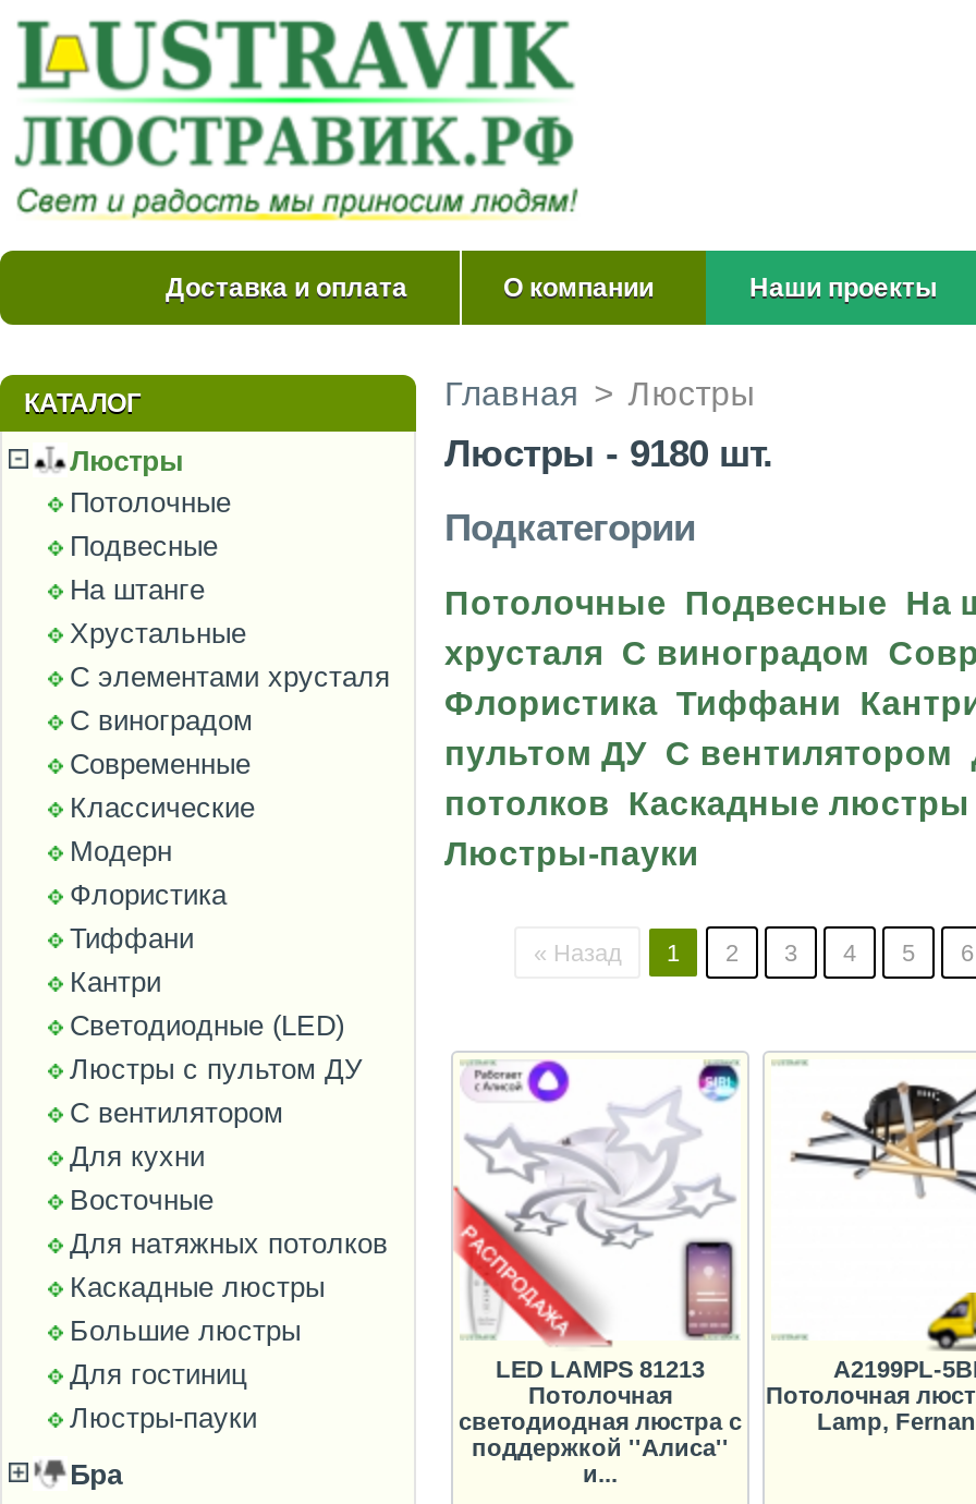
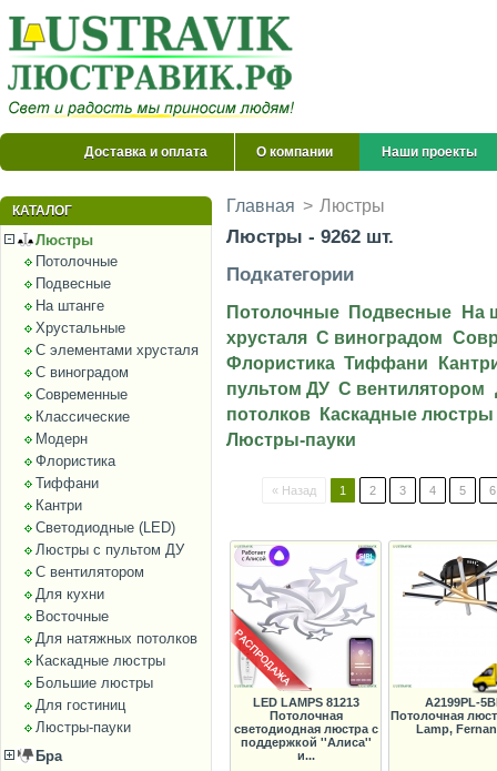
[444,432,773,475] Люстры - 9180 шт. -> [226,225,394,247] Люстры - 9262 шт.

